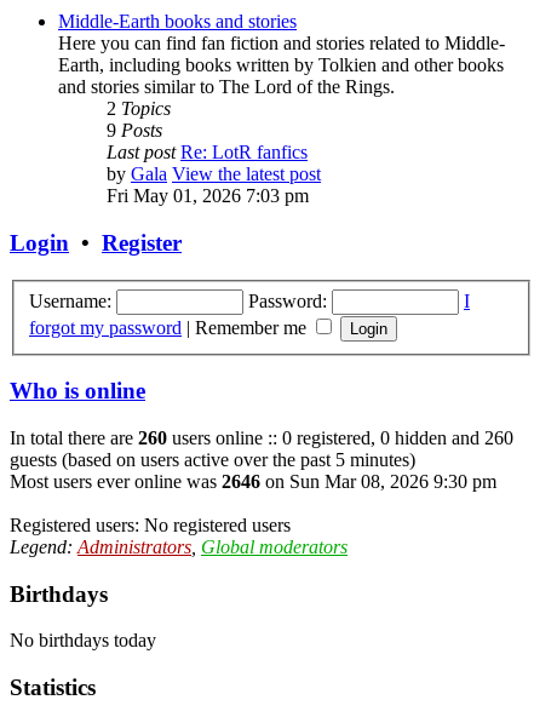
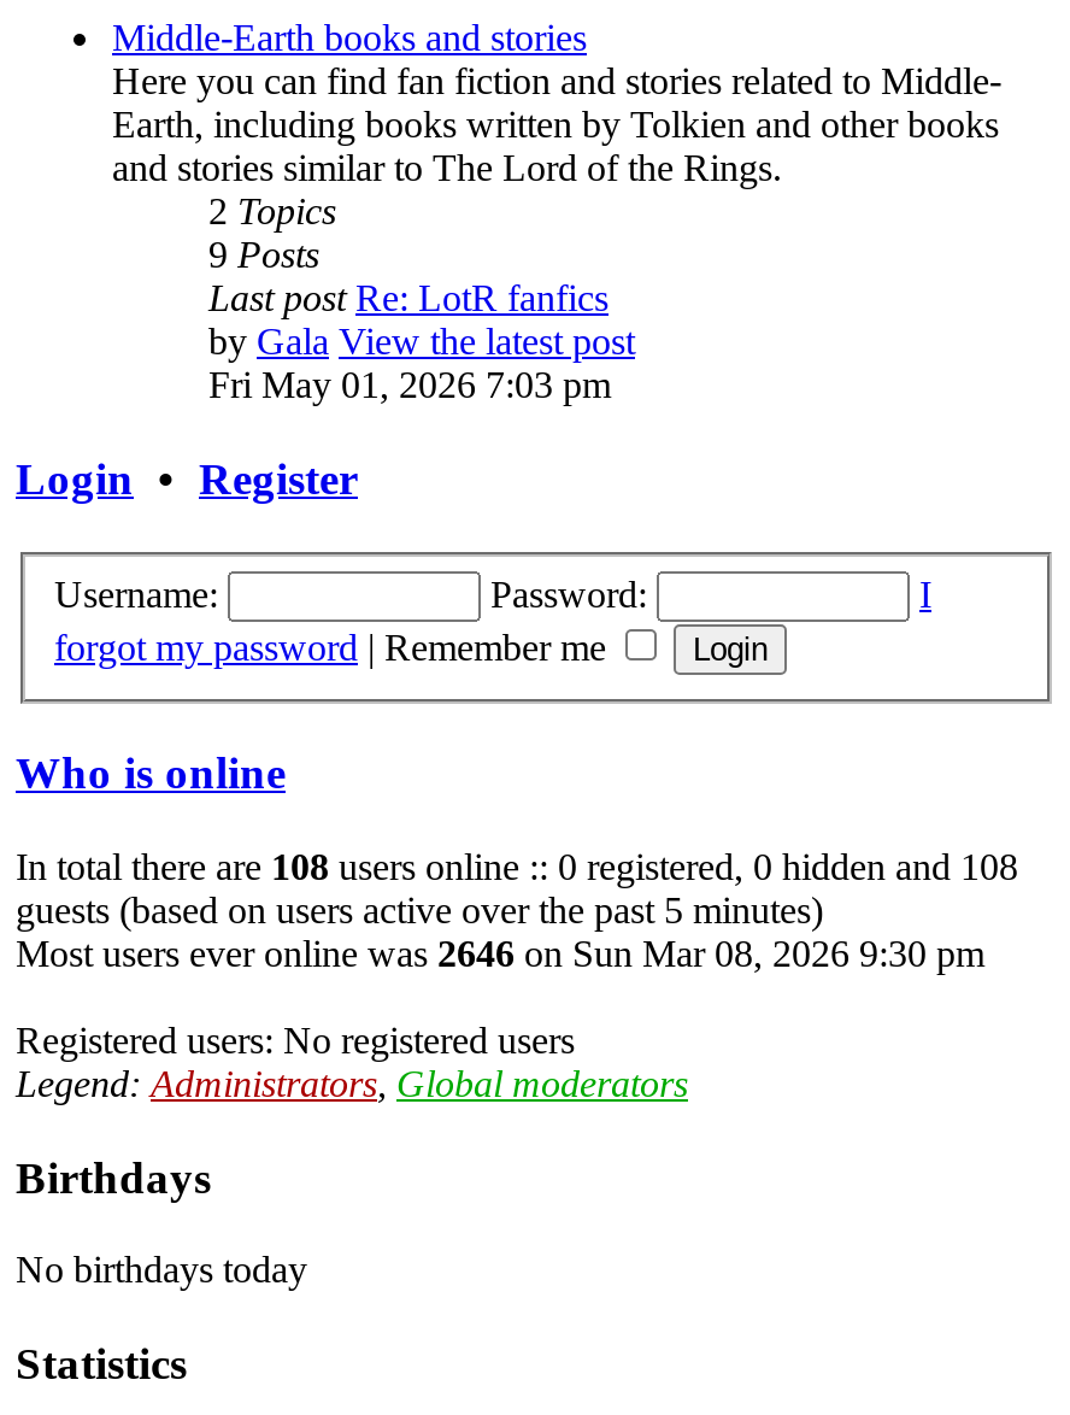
[10,427,513,448] In total there are 260 users online :: 0 registered, 0 hidden and 260 -> [16,846,1018,887] In total there are 108 users online :: 0 registered, 0 hidden and 108

